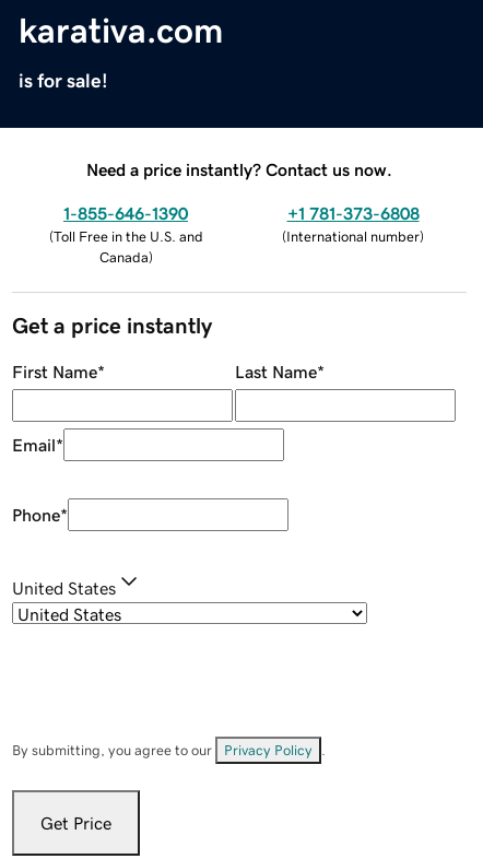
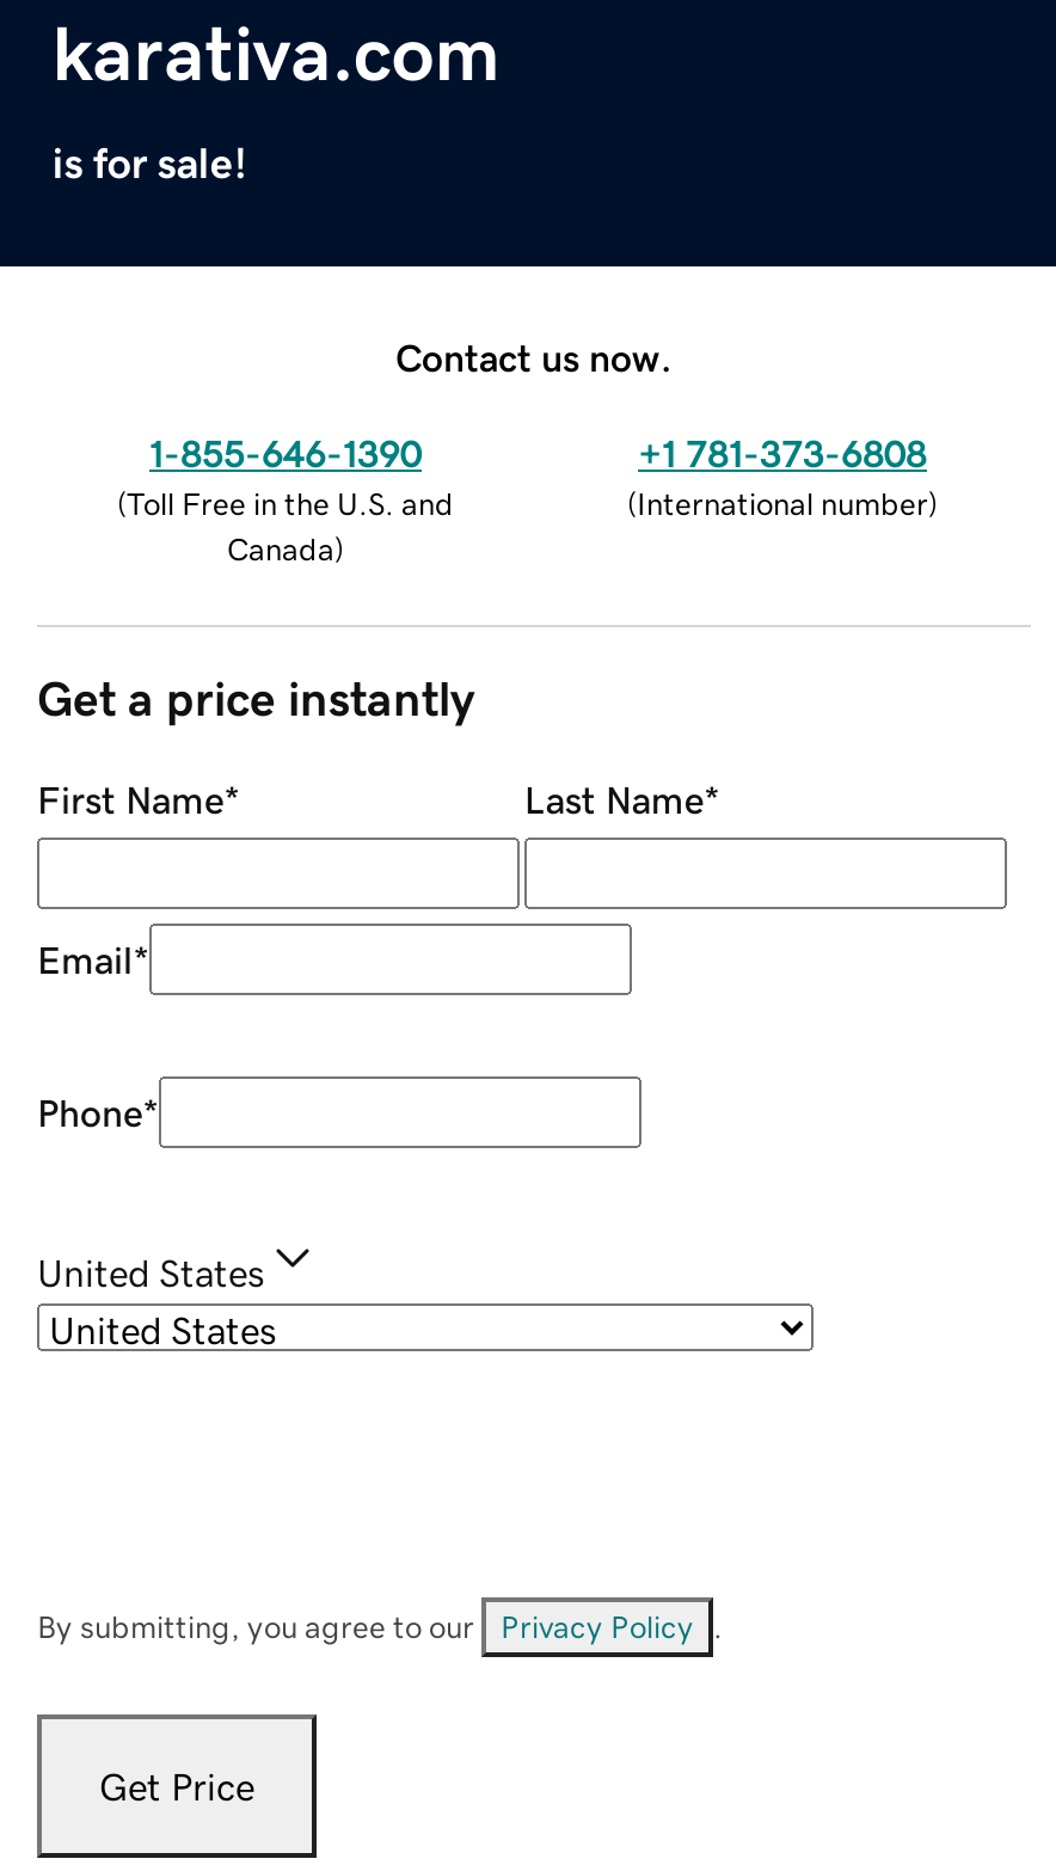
[86,160,392,178] Need a price instantly? Contact us now. -> [395,337,673,375] Contact us now.

